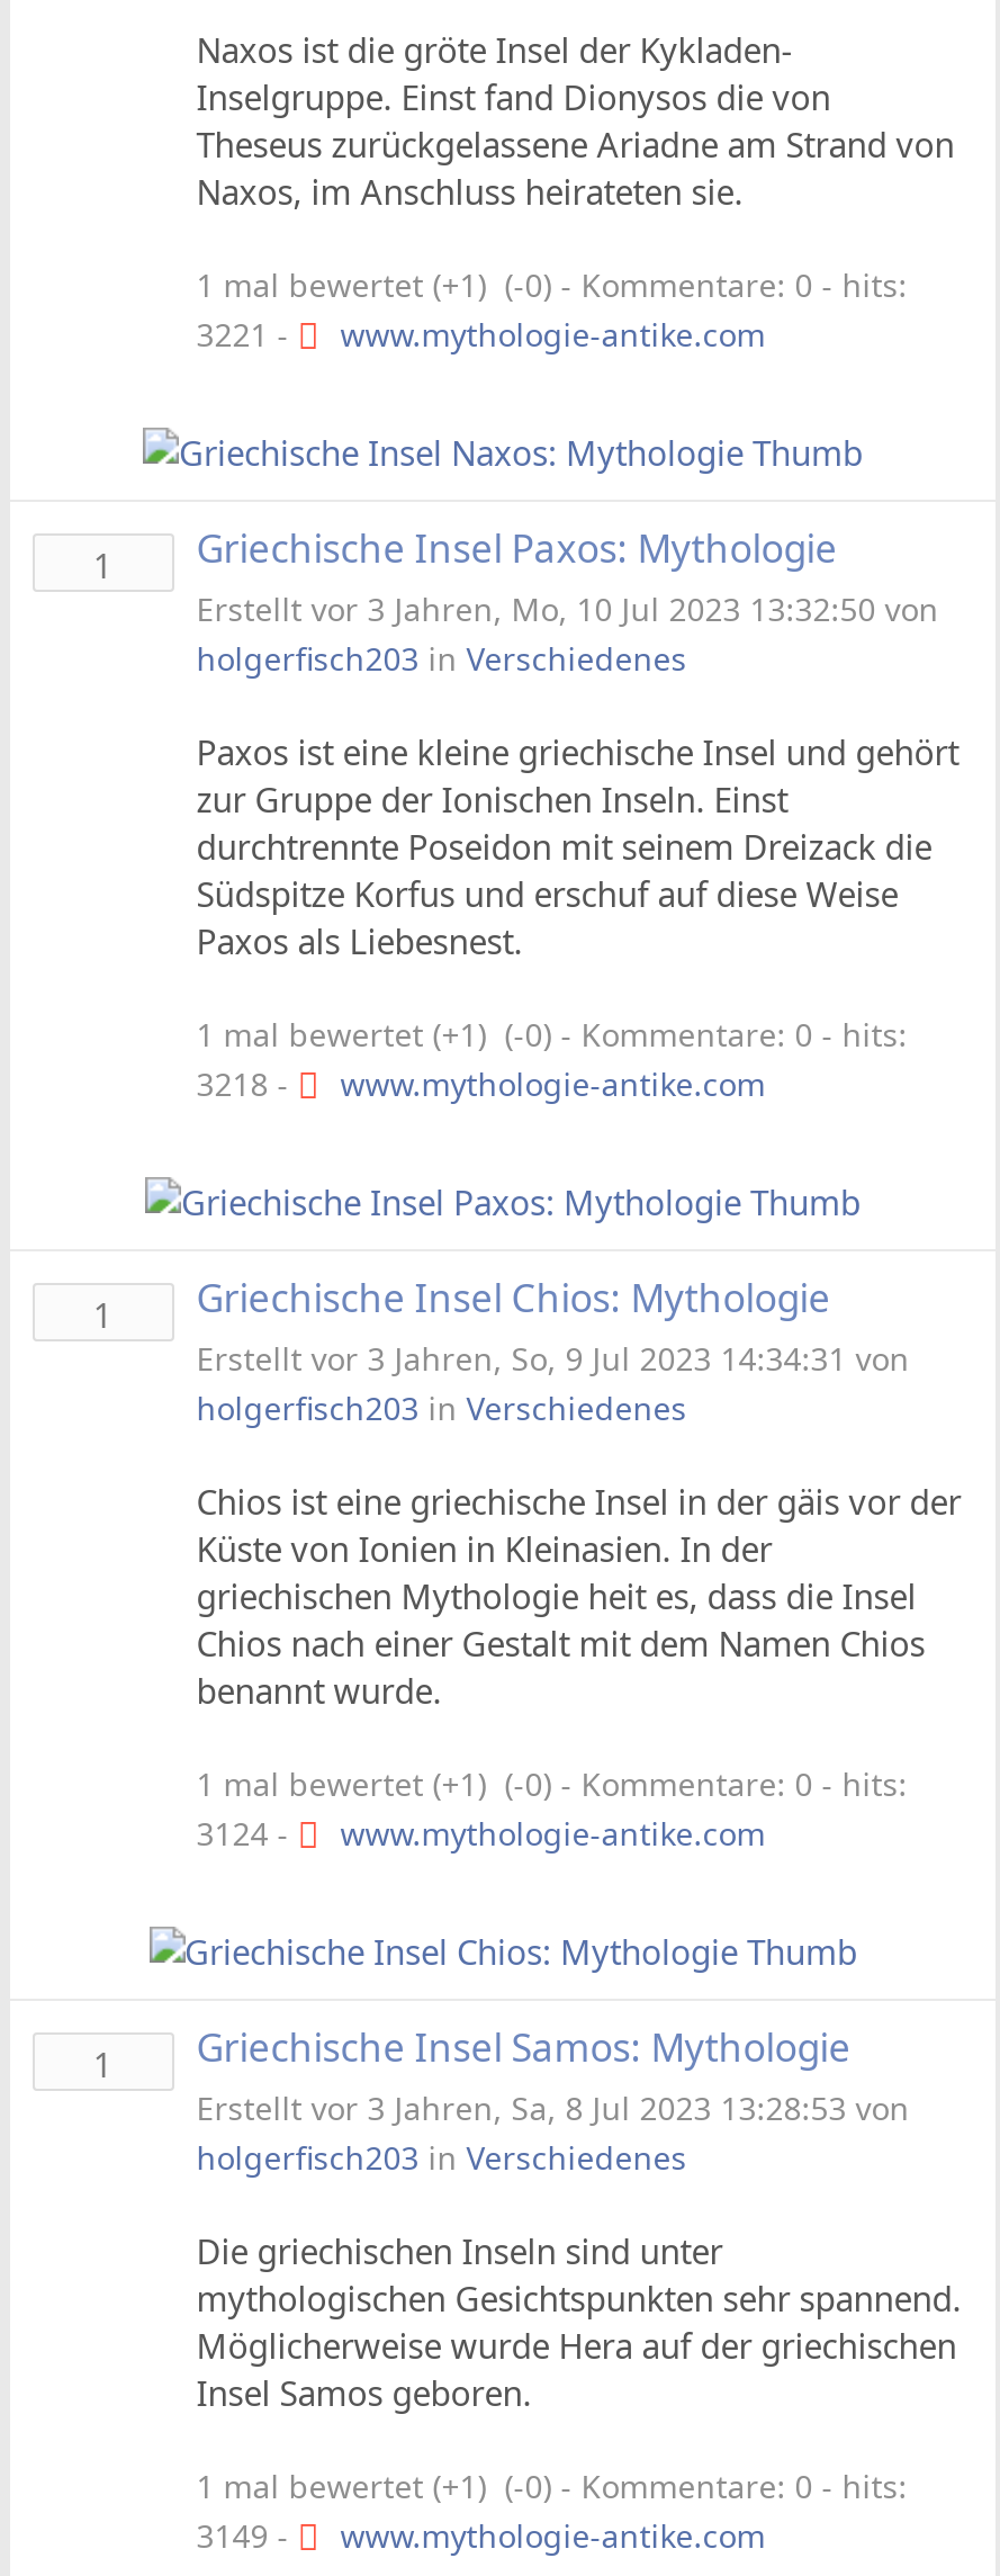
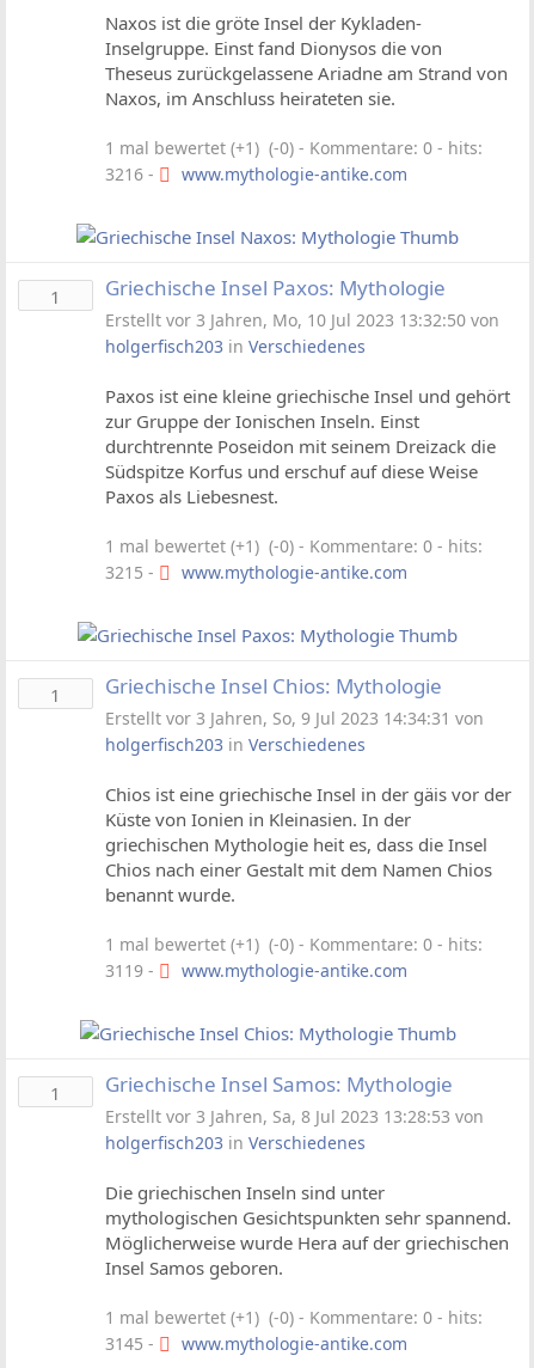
[196,313,766,356] 3221 - www.mythologie-antike.com -> [105,163,407,185] 3216 - www.mythologie-antike.com
[196,1062,766,1105] 3218 - www.mythologie-antike.com -> [105,561,407,584] 3215 - www.mythologie-antike.com
[196,1812,766,1855] 3124 - www.mythologie-antike.com -> [105,959,407,982] 3119 - www.mythologie-antike.com
[196,2514,766,2557] 3149 - www.mythologie-antike.com -> [105,1332,407,1355] 3145 - www.mythologie-antike.com

